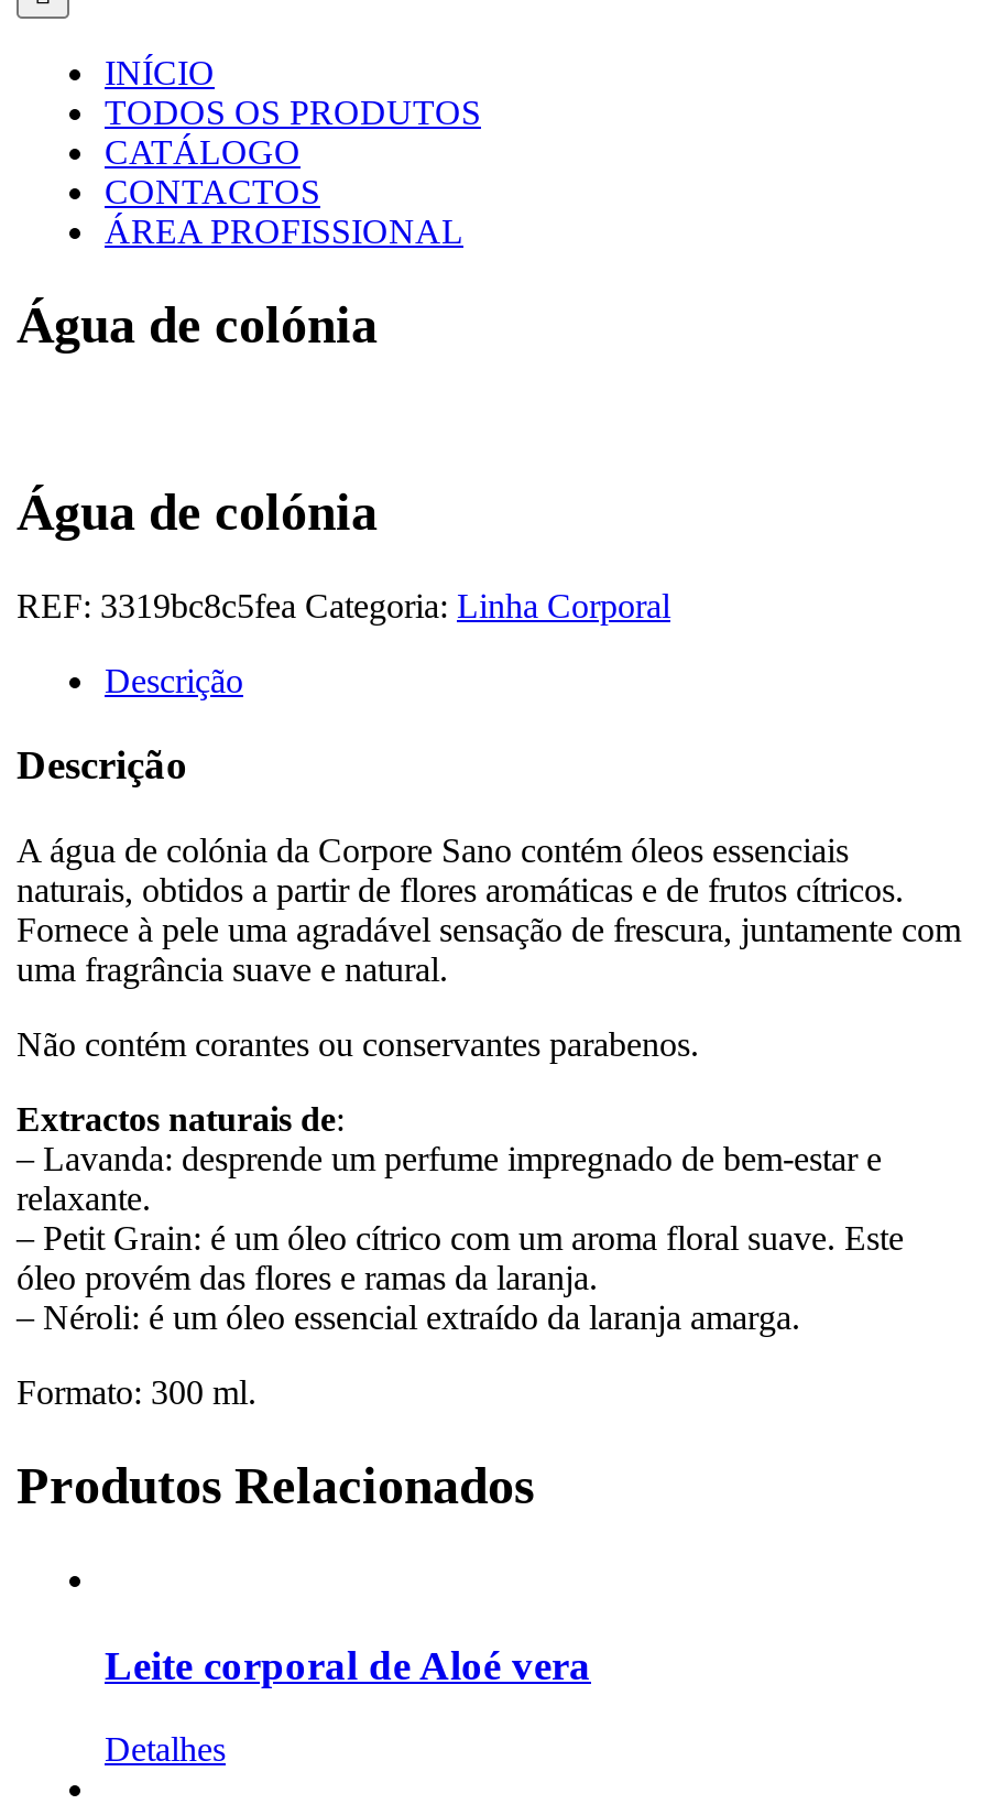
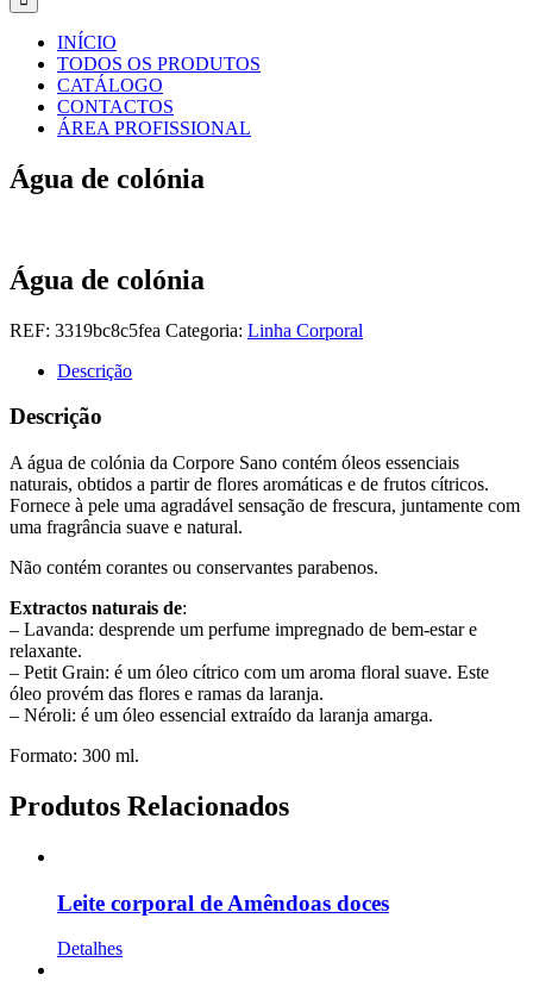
[105,1641,591,1687] Leite corporal de Aloé vera -> [57,890,389,915] Leite corporal de Amêndoas doces

